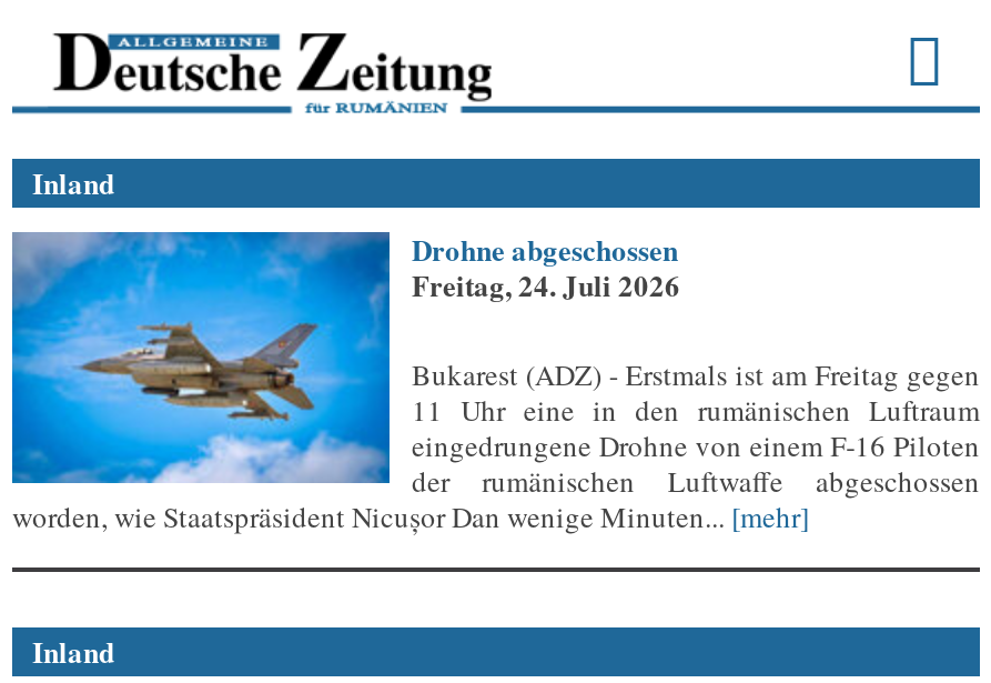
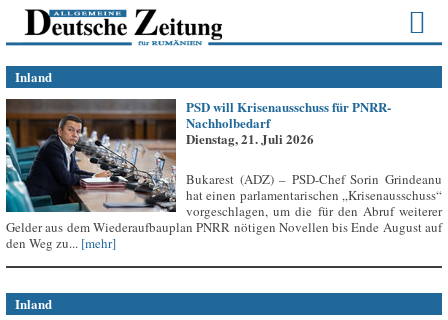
[12,230,980,536] [image] | Bukarest (ADZ) - Erstmals ist am Freitag gegen | 11 Uhr eine in den rumänischen Luftraum | eingedrungene Drohne von einem F-16 Piloten | der rumänischen Luftwaffe abgeschossen | worden, wie Staatspräsident Nicușor Dan wenige Minuten... [mehr] -> [5,98,442,252] [image] | Bukarest (ADZ) – PSD-Chef Sorin Grindeanu | hat einen parlamentarischen „Krisenausschuss“ | vorgeschlagen, um die für den Abruf weiterer | Gelder aus dem Wiederaufbauplan PNRR nötigen Novellen bis Ende August auf | den Weg zu... [mehr]
[412,228,680,305] Drohne abgeschossen | Freitag, 24. Juli 2026 -> [186,97,391,148] PSD will Krisenausschuss für PNRR- | Nachholbedarf | Dienstag, 21. Juli 2026

